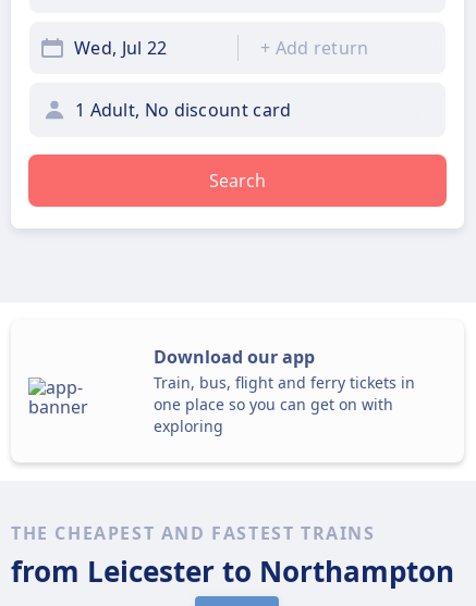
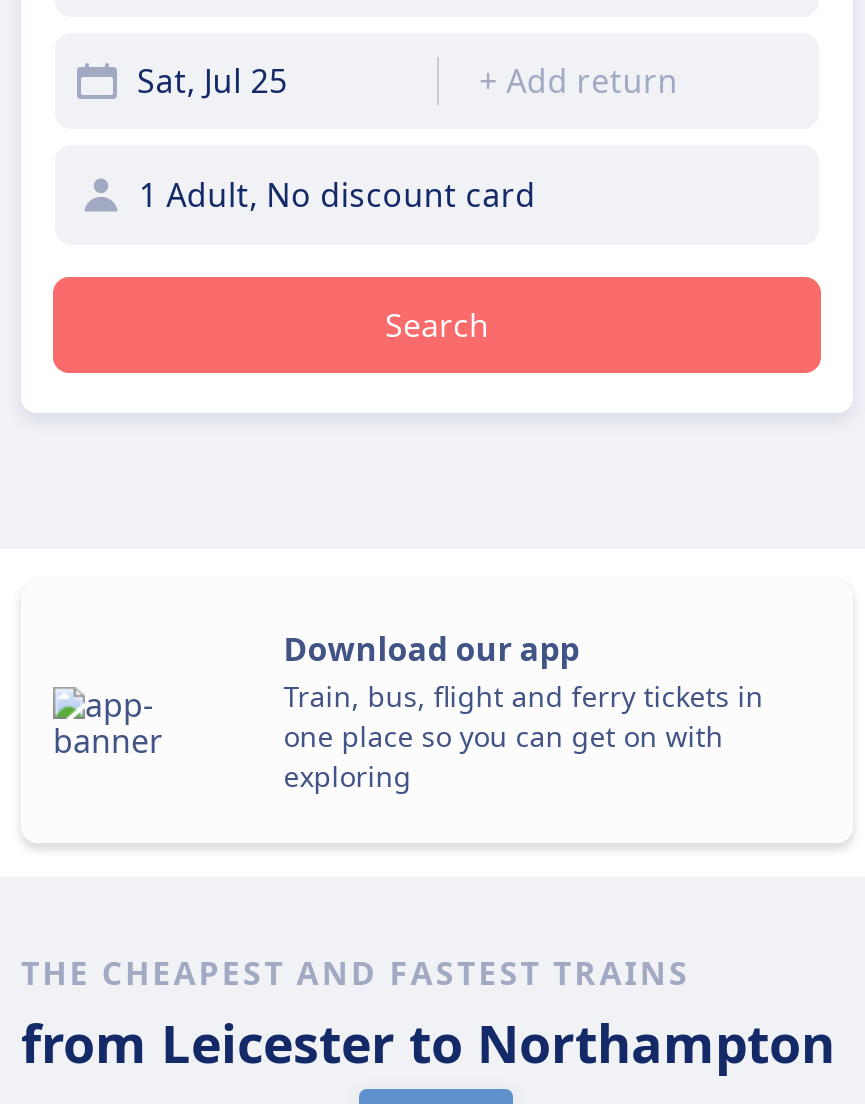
[74,36,167,60] Wed, Jul 22 -> [137,59,288,103] Sat, Jul 25

